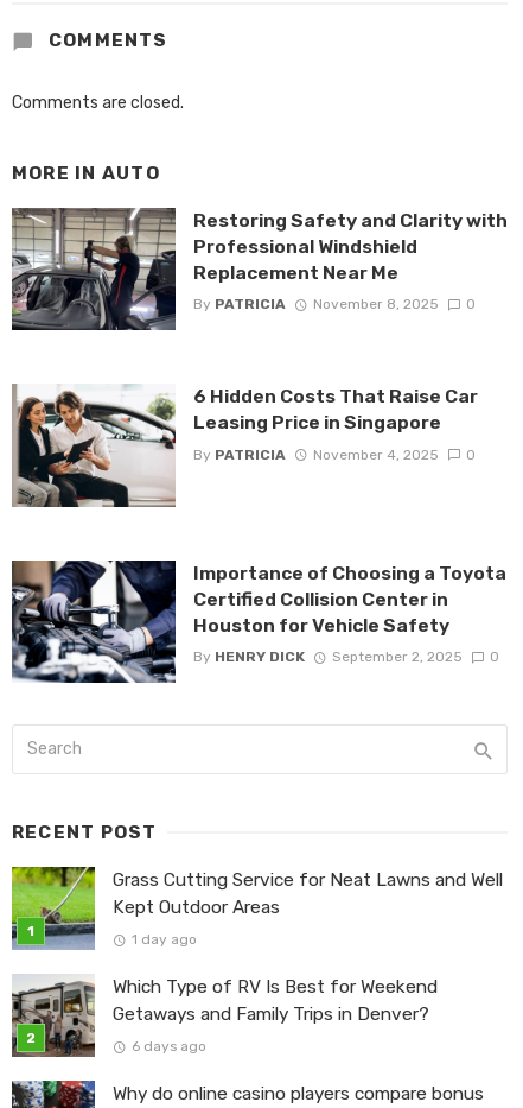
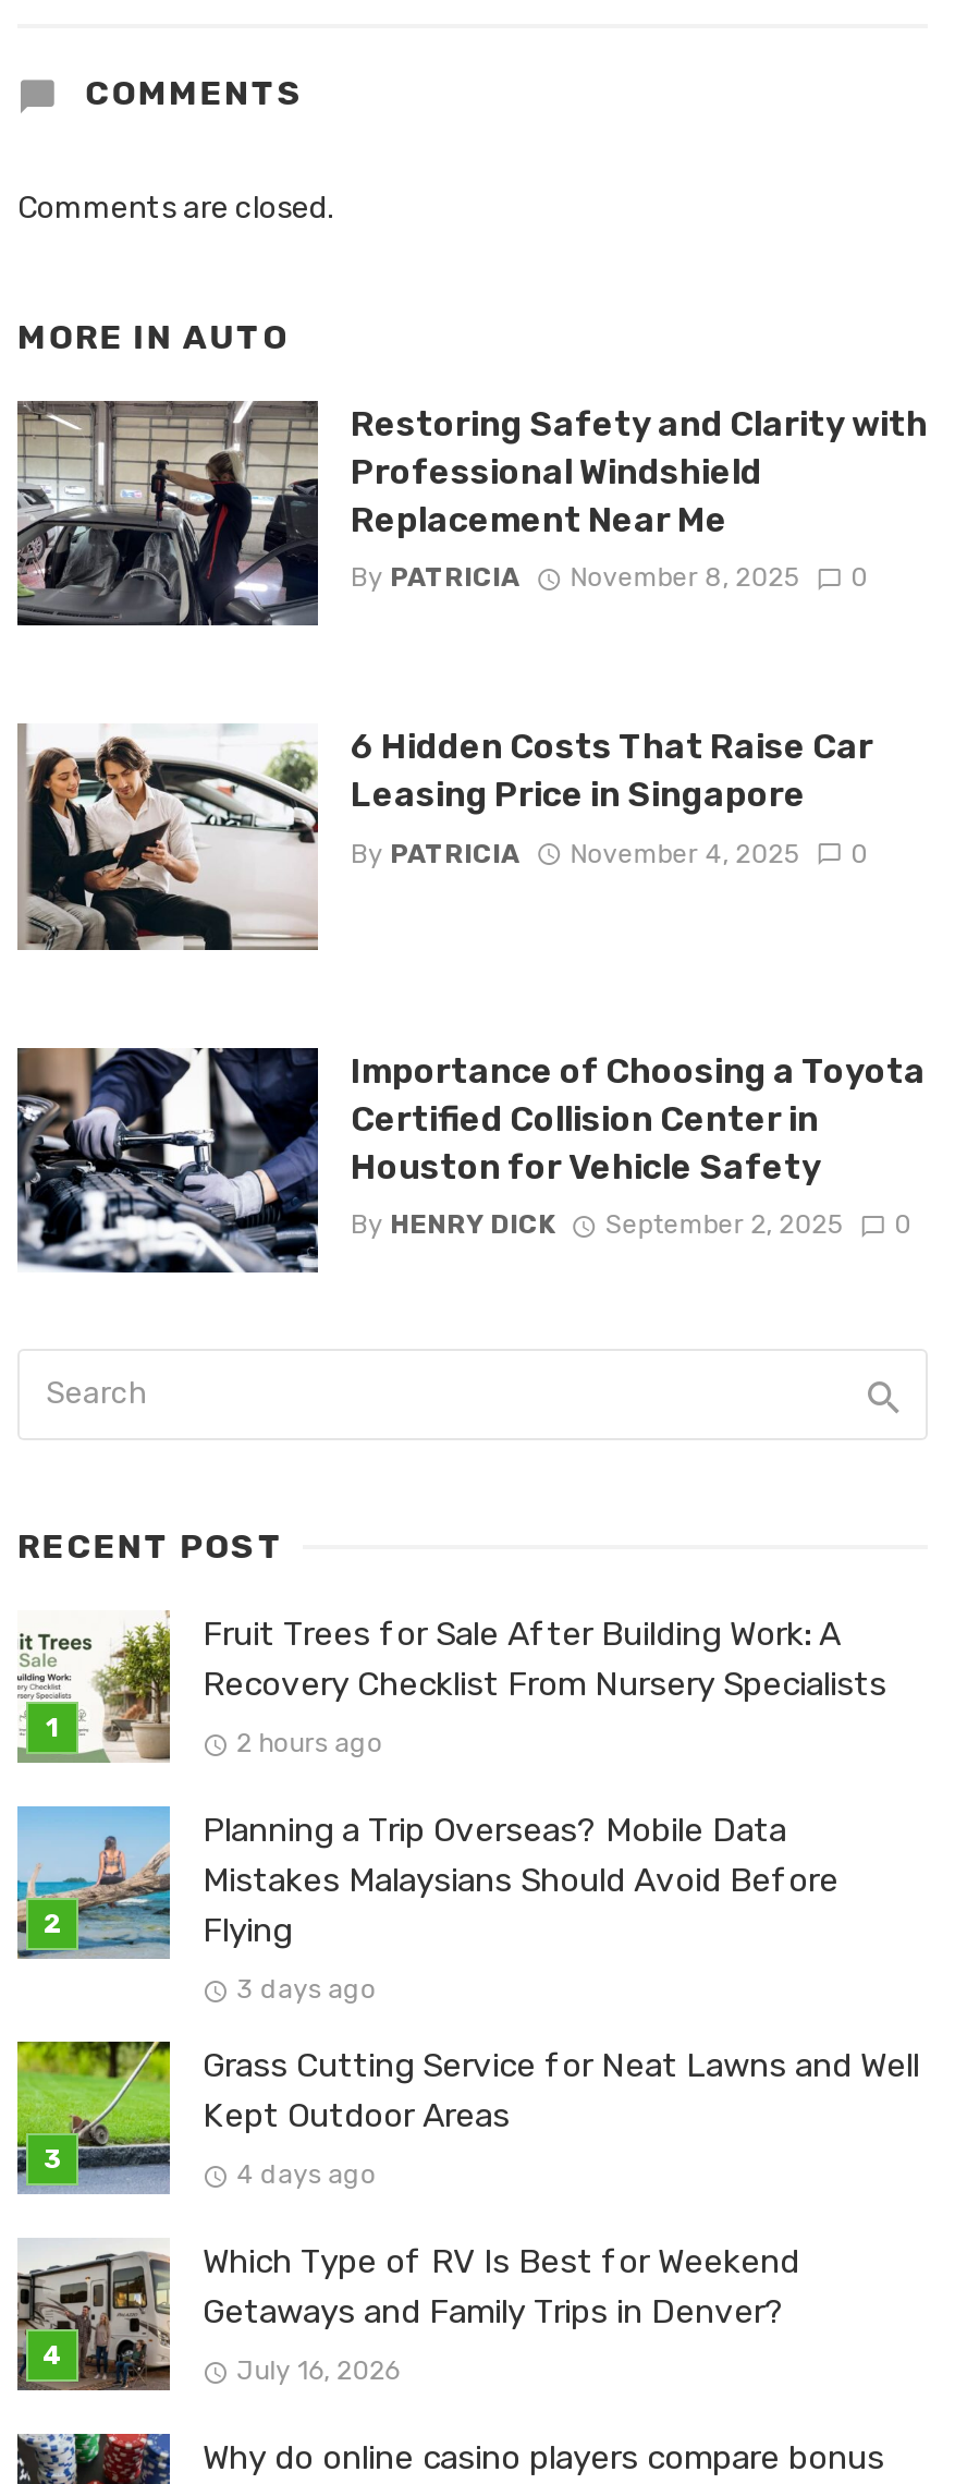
none -> [15,1806,172,1959] [image]
none -> [17,1610,886,2005] [image] | Fruit Trees for Sale After Building Work: A | Recovery Checklist From Nursery Specialists | 2 hours ago | Planning a Trip Overseas? Mobile Data | Mistakes Malaysians Should Avoid Before | Flying | 3 days ago
[131,931,196,948] 1 day ago -> [237,2160,376,2191] 4 days ago
[131,1038,206,1055] 6 days ago -> [237,2357,400,2387] July 16, 2026

